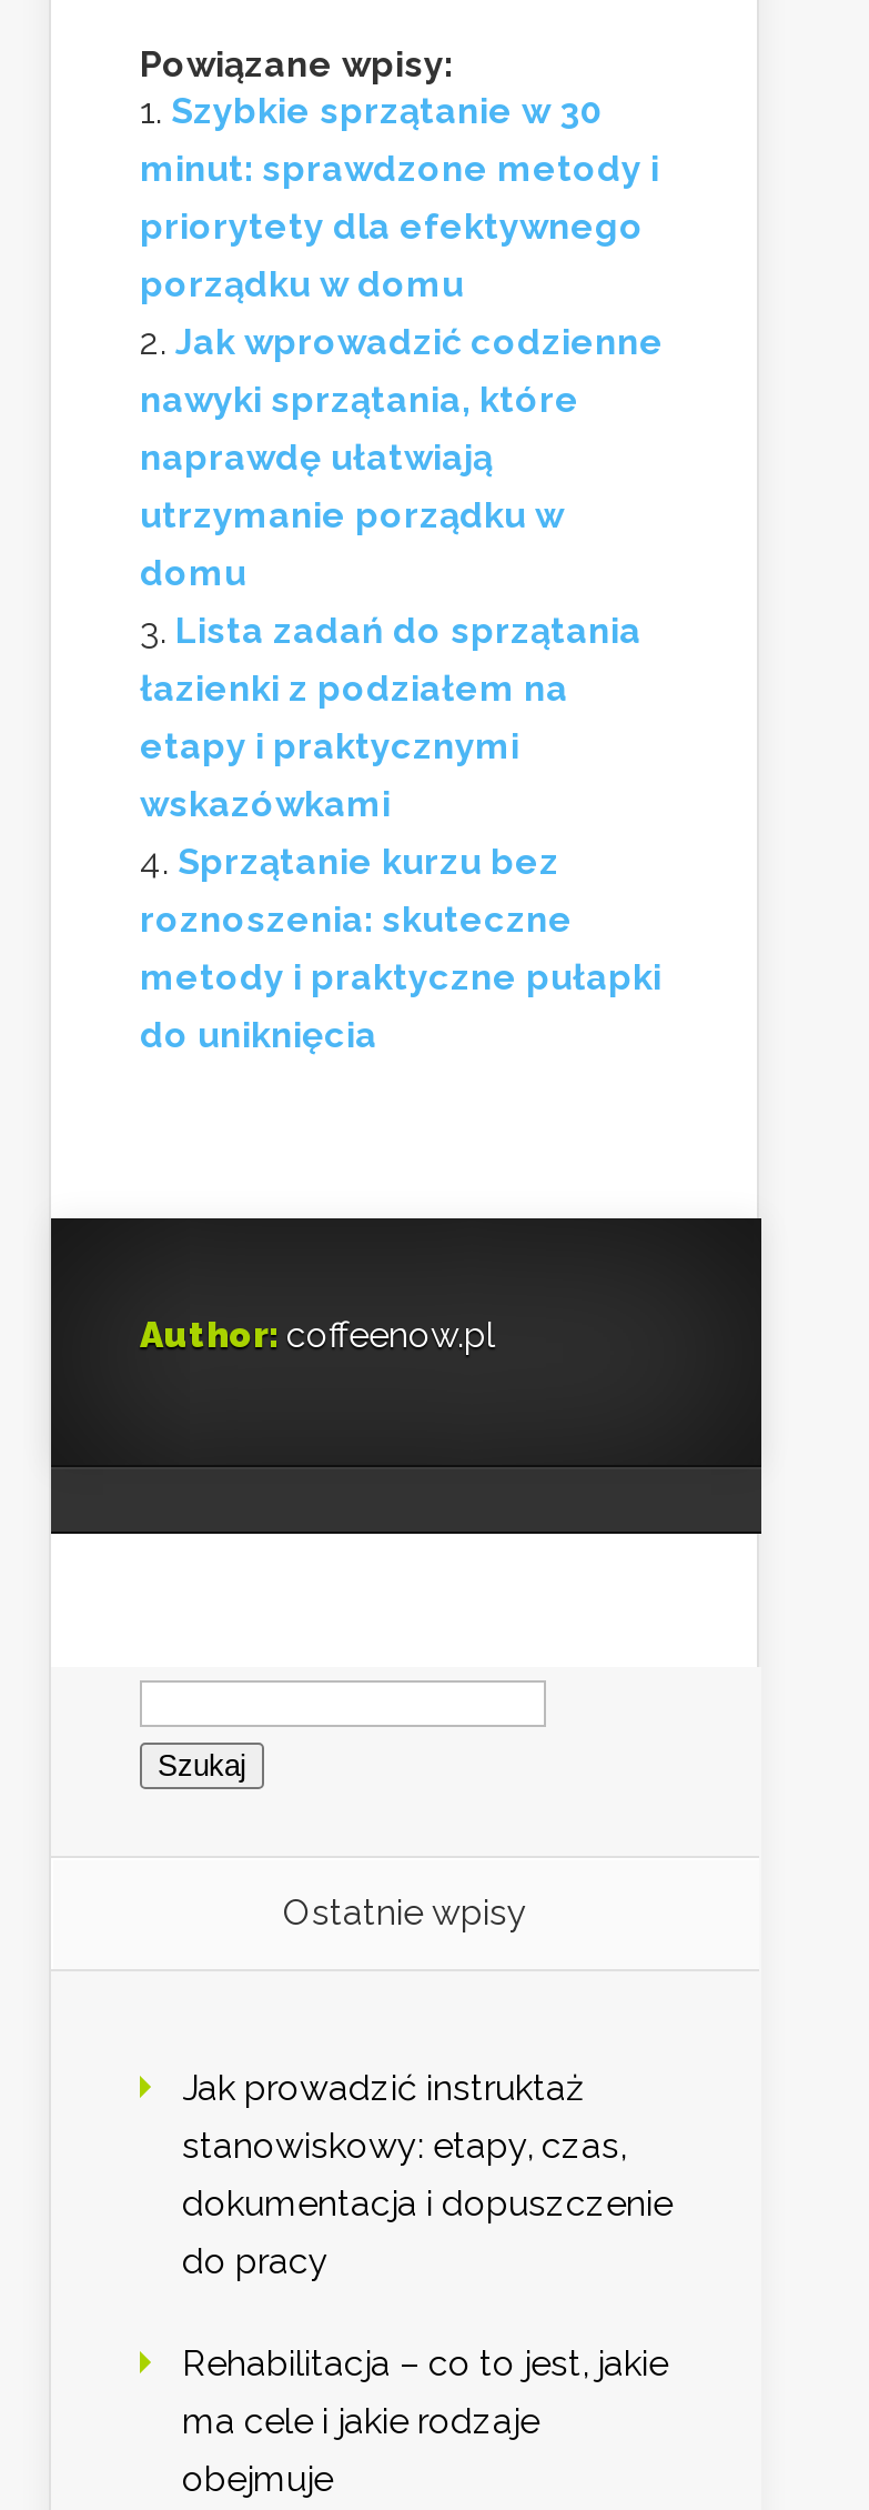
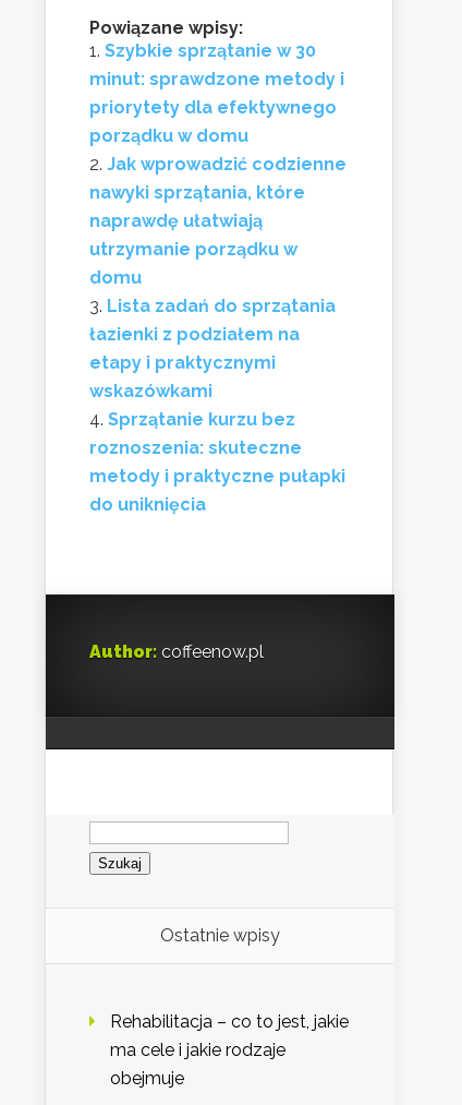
[182,2067,673,2282] Jak prowadzić instruktaż | stanowiskowy: etapy, czas, | dokumentacja i dopuszczenie | do pracy -> none

